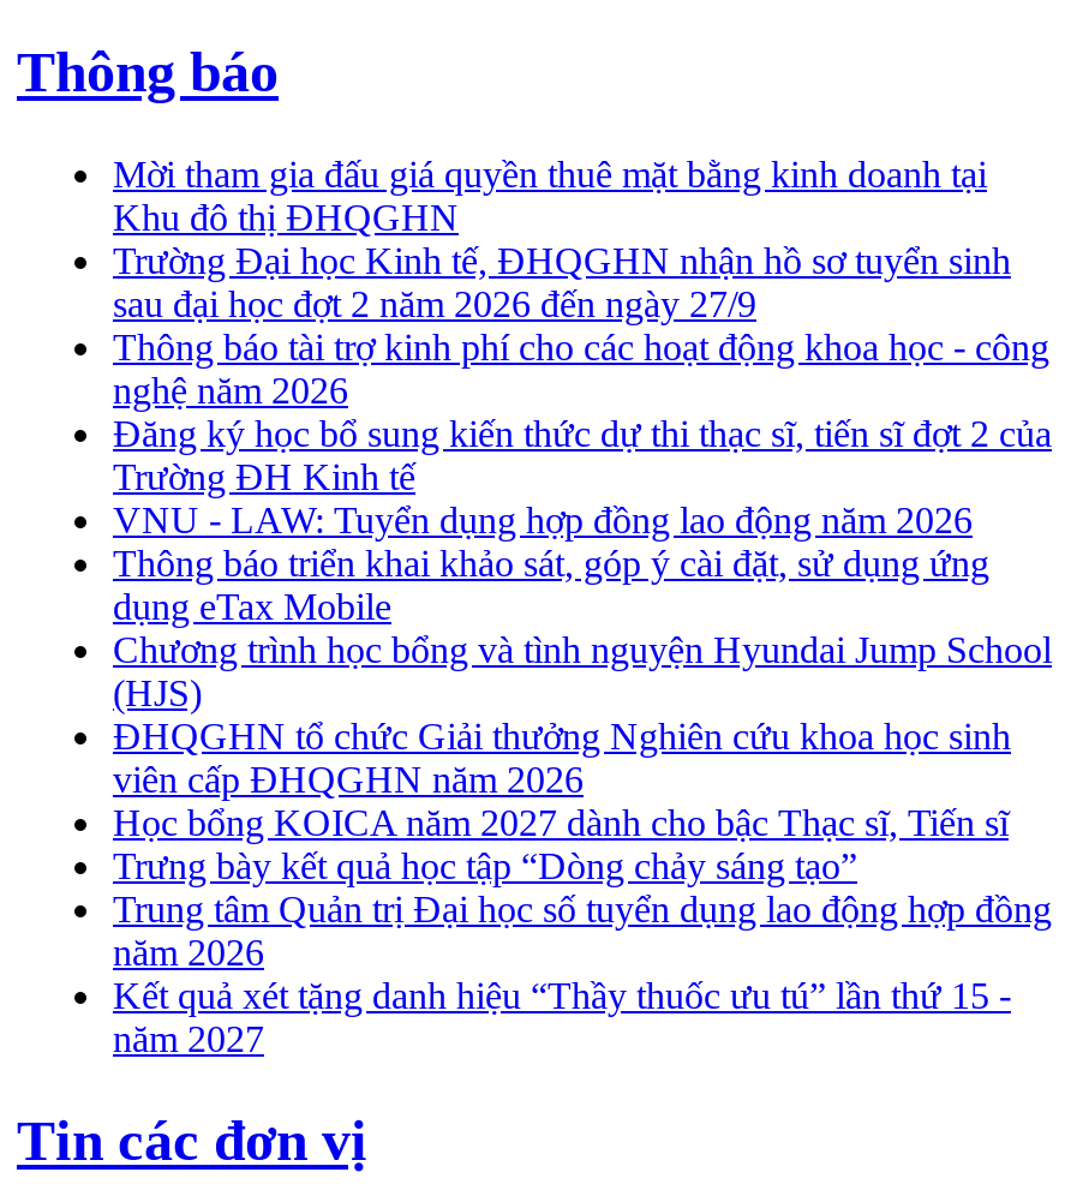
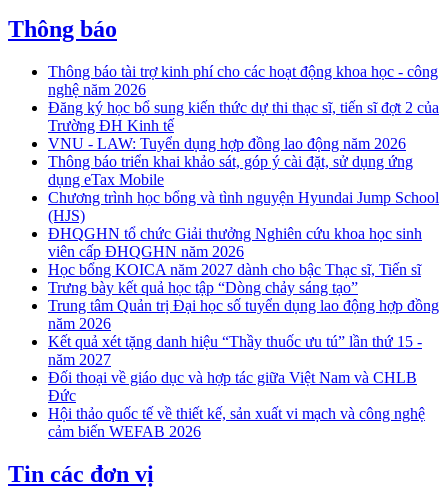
[113,154,1011,325] Mời tham gia đấu giá quyền thuê mặt bằng kinh doanh tại | Khu đô thị ĐHQGHN | Trường Đại học Kinh tế, ĐHQGHN nhận hồ sơ tuyển sinh | sau đại học đợt 2 năm 2026 đến ngày 27/9 -> none
moved [113,327,1052,1060] -> [48,63,439,368]: Thông báo tài trợ kinh phí cho các hoạt động khoa học - công | nghệ năm 2026 | Đăng ký học bổ sung kiến thức dự thi thạc sĩ, tiến sĩ đợt 2 của | ... | Kết quả xét tặng danh hiệu “Thầy thuốc ưu tú” lần thứ 15 - | năm 2027
none -> [48,369,425,440] Đối thoại về giáo dục và hợp tác giữa Việt Nam và CHLB | Đức | Hội thảo quốc tế về thiết kế, sản xuất vi mạch và công nghệ | cảm biến WEFAB 2026

